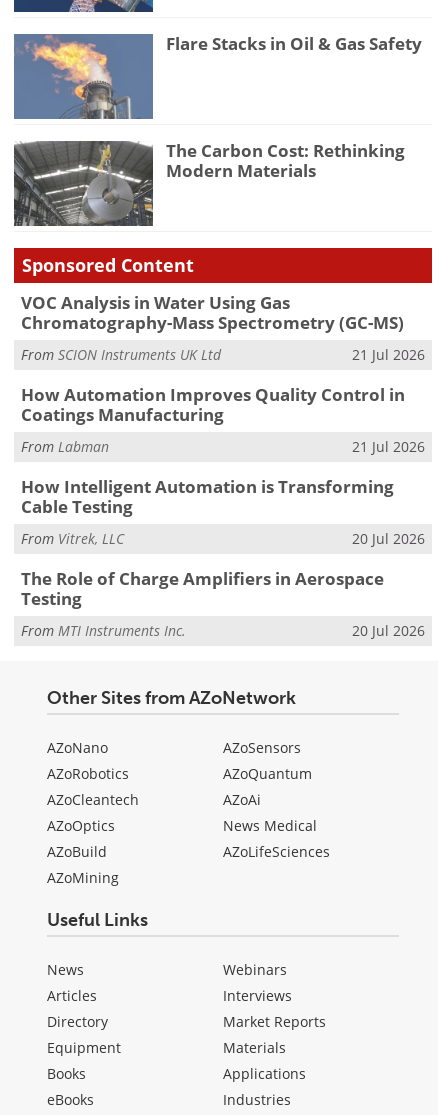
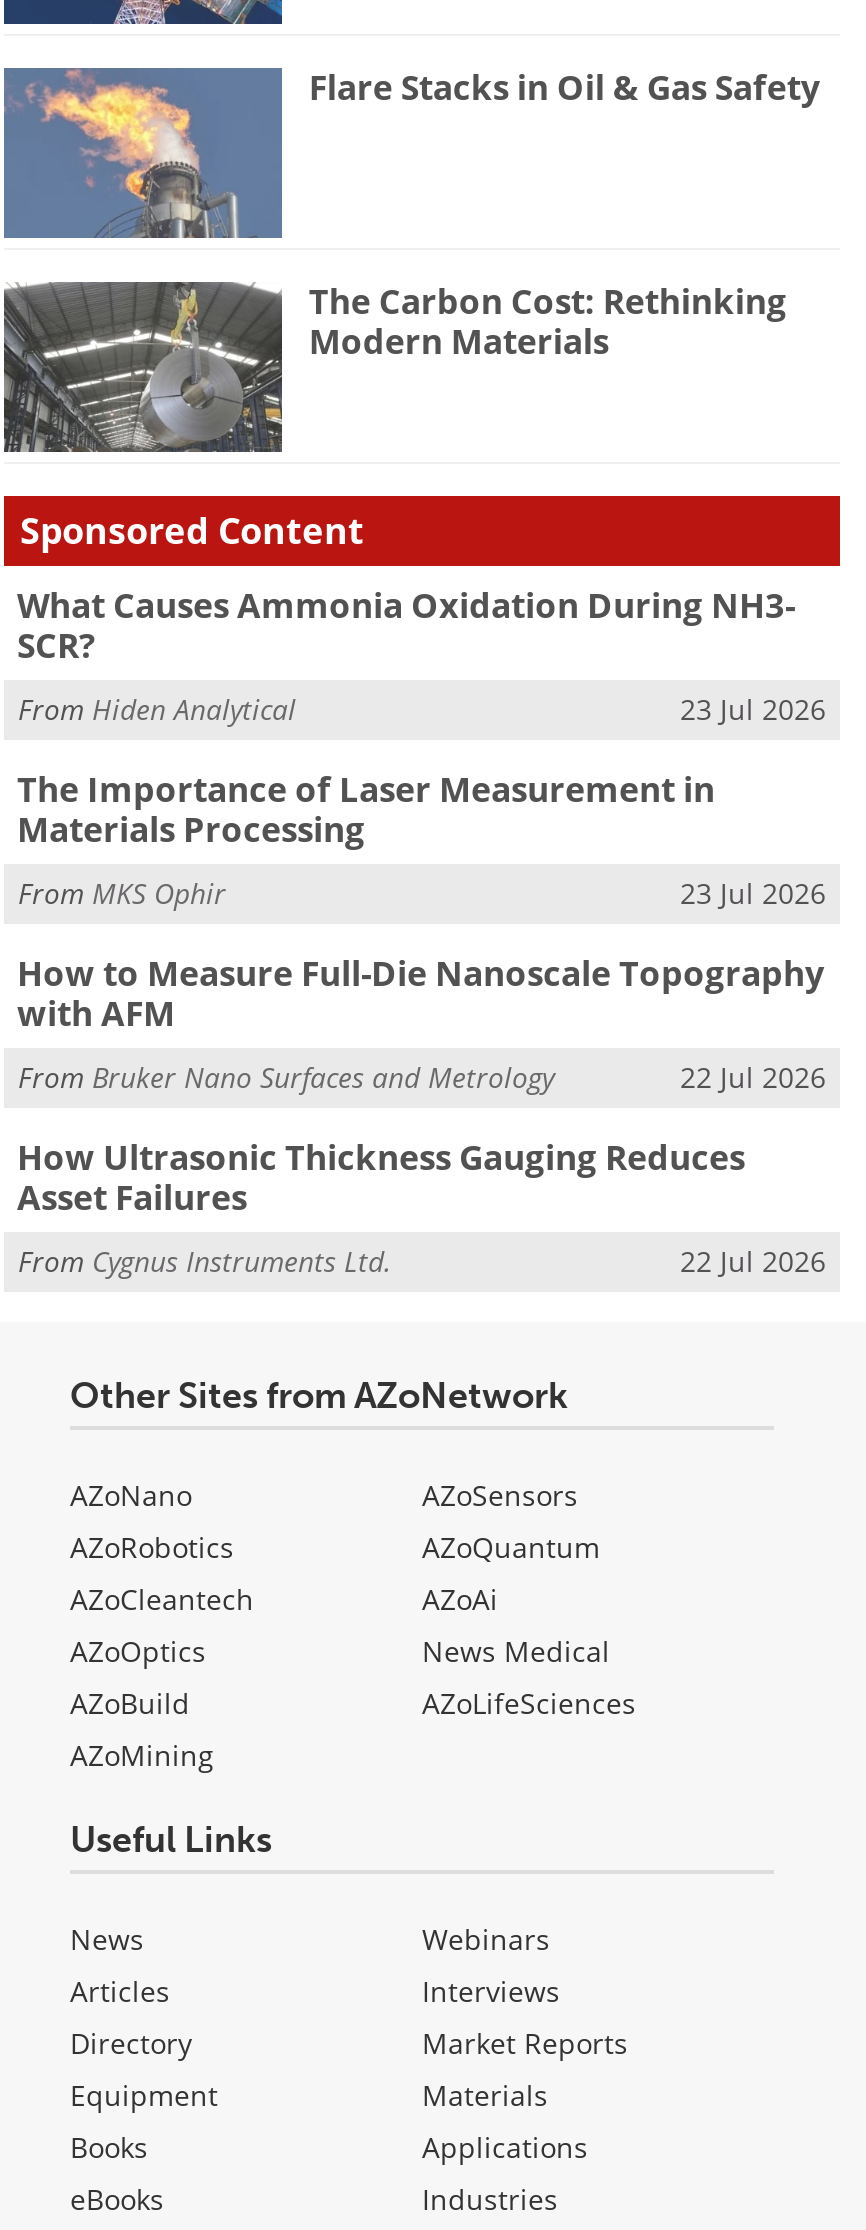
[20,291,403,334] VOC Analysis in Water Using Gas | Chromatography-Mass Spectrometry (GC-MS) -> [17,582,795,668] What Causes Ammonia Oxidation During NH3- | SCR?
[21,344,425,363] From SCION Instruments UK Ltd | 21 Jul 2026 -> [18,689,826,727] From Hiden Analytical | 23 Jul 2026
[20,383,404,426] How Automation Improves Quality Control in | Coatings Manufacturing -> [17,766,715,852] The Importance of Laser Measurement in | Materials Processing
[21,437,425,456] From Labman | 21 Jul 2026 -> [18,873,826,911] From MKS Ophir | 23 Jul 2026
[20,475,393,518] How Intelligent Automation is Transforming | Cable Testing -> [17,950,825,1036] How to Measure Full-Die Nanoscale Topography | with AFM
[21,529,425,548] From Vitrek, LLC | 20 Jul 2026 -> [18,1057,826,1095] From Bruker Nano Surfaces and Metrology | 22 Jul 2026
[20,567,383,610] The Role of Charge Amplifiers in Aerospace | Testing -> [17,1135,745,1221] How Ultrasonic Thickness Gauging Reduces | Asset Failures
[21,621,425,640] From MTI Instruments Inc. | 20 Jul 2026 -> [18,1242,826,1280] From Cygnus Instruments Ltd. | 22 Jul 2026

